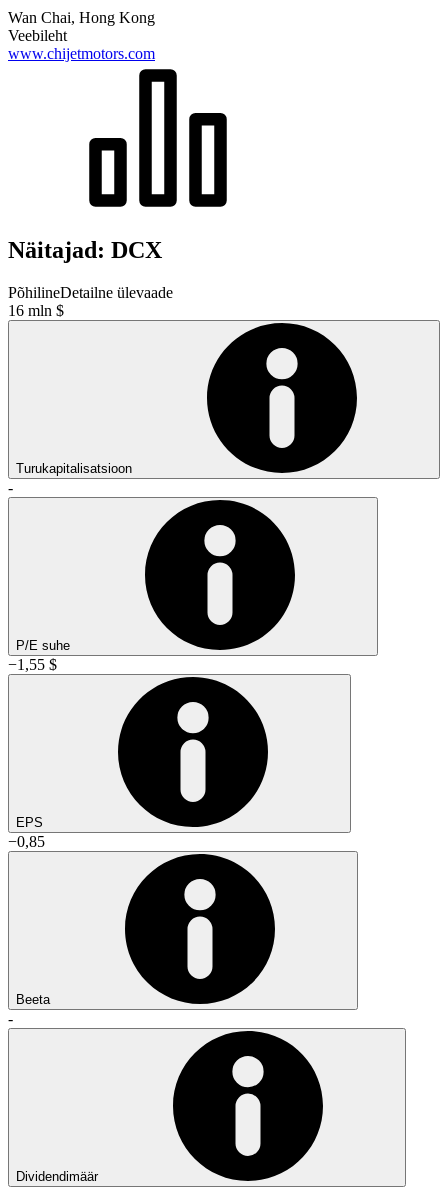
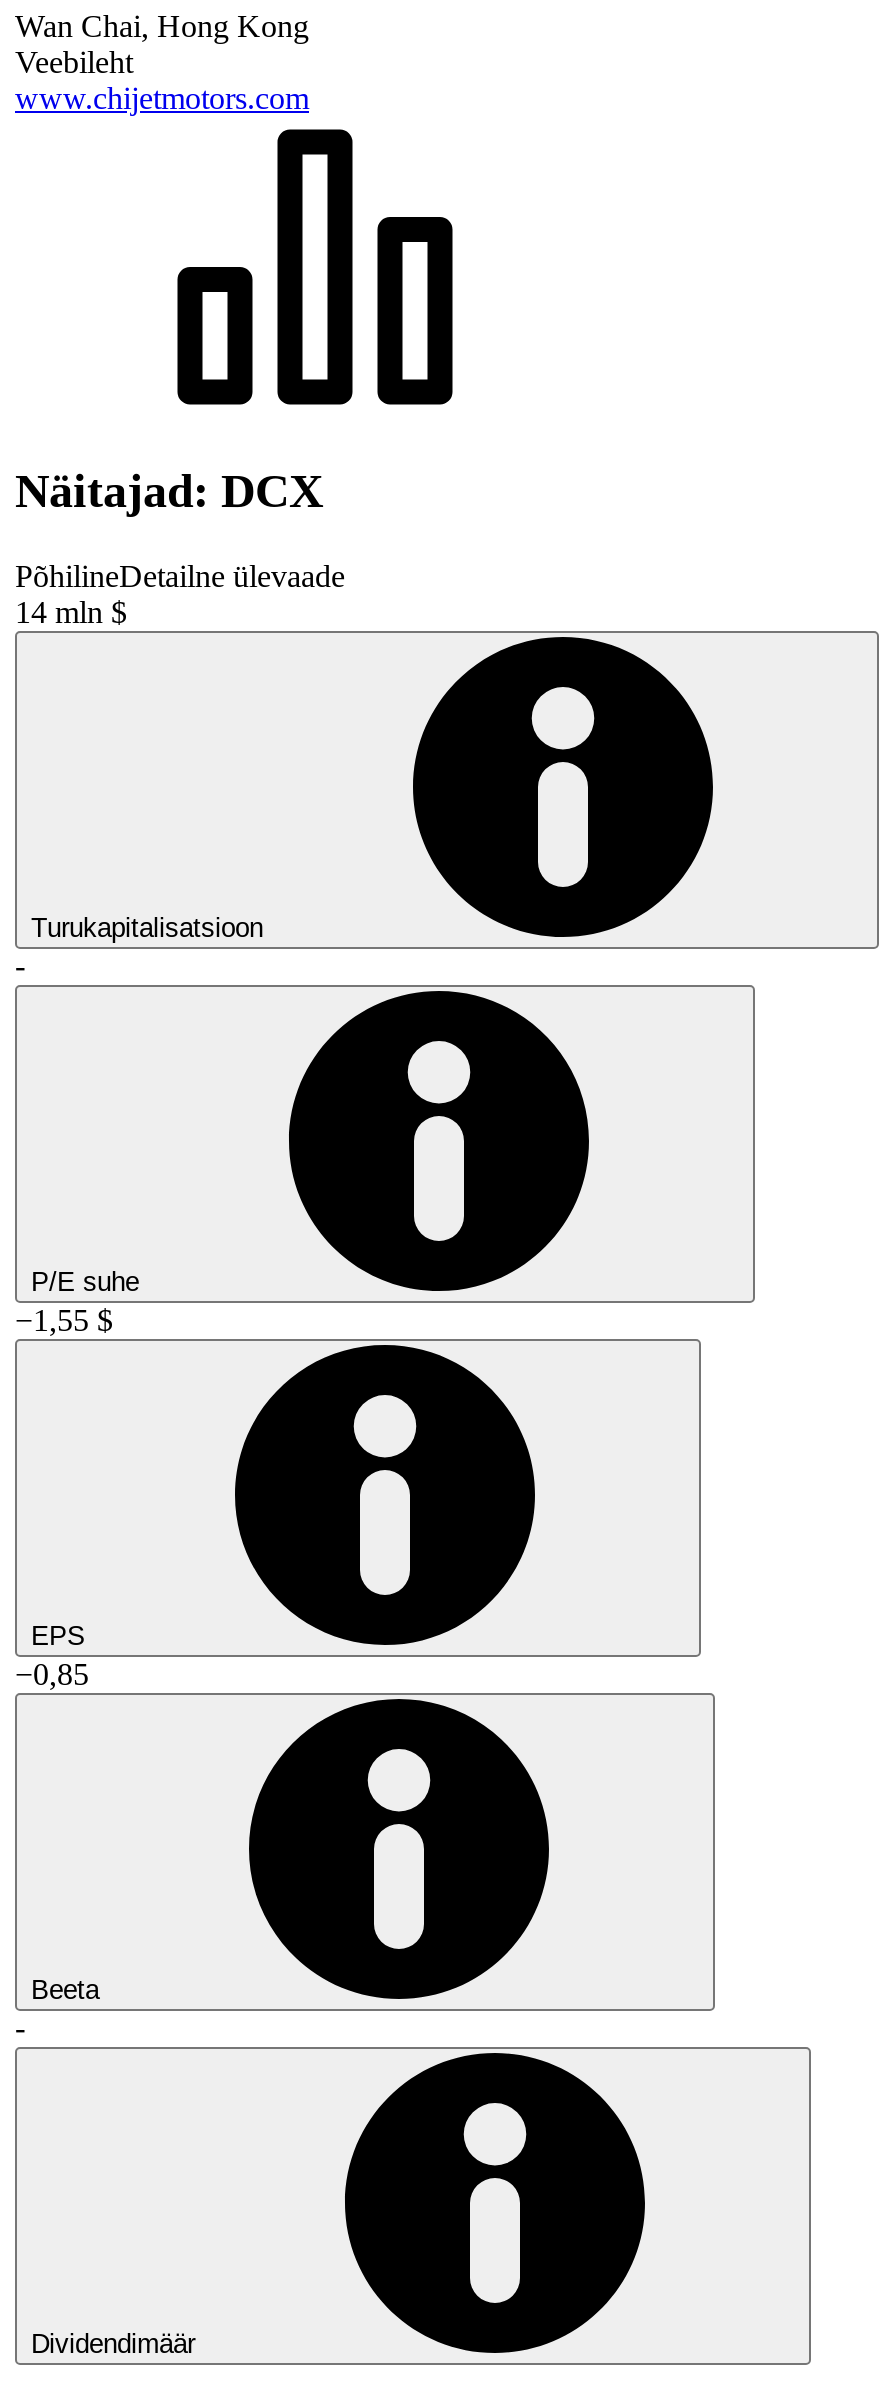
[8,302,64,319] 16 mln $ -> [15,595,127,629] 14 mln $

